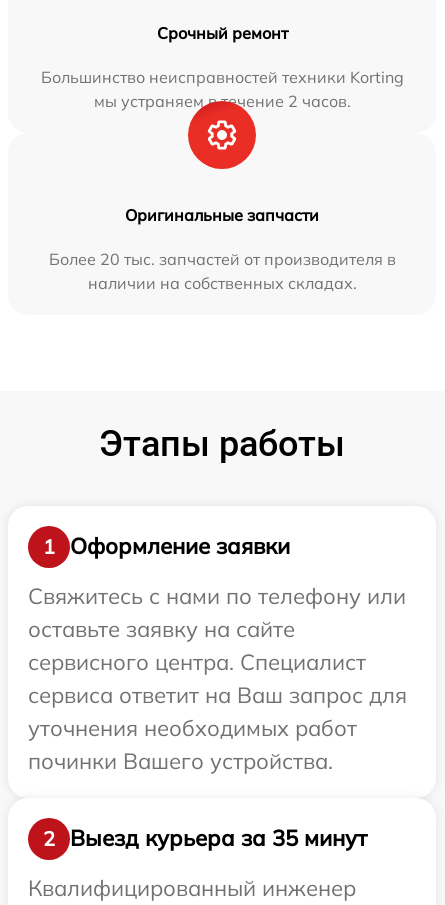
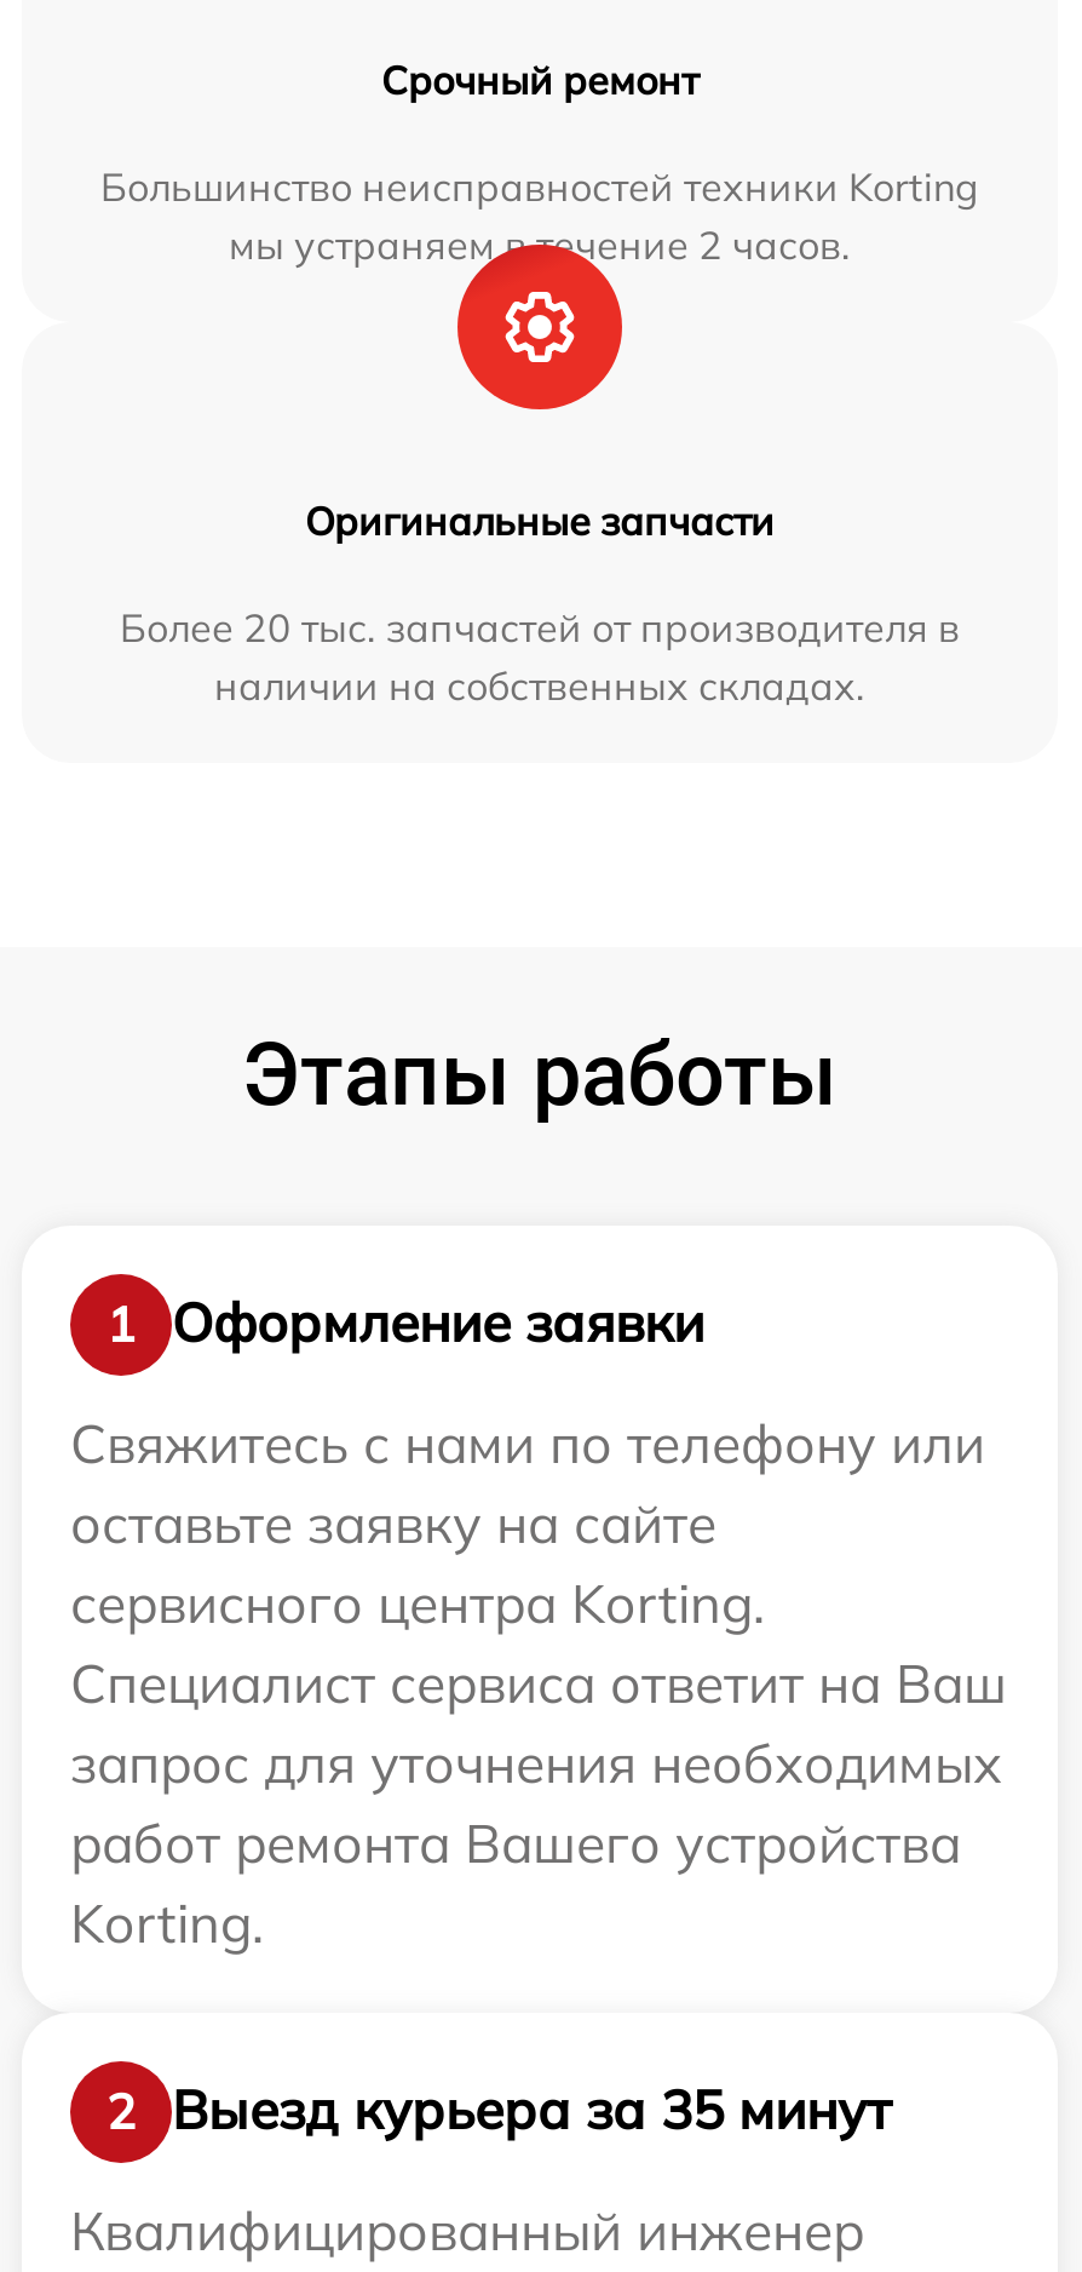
[28,648,407,775] сервисного центра. Специалист | сервиса ответит на Ваш запрос для | уточнения необходимых работ | починки Вашего устройства. -> [70,1569,1007,1957] сервисного центра Korting. | Специалист сервиса ответит на Ваш | запрос для уточнения необходимых | работ ремонта Вашего устройства | Korting.

